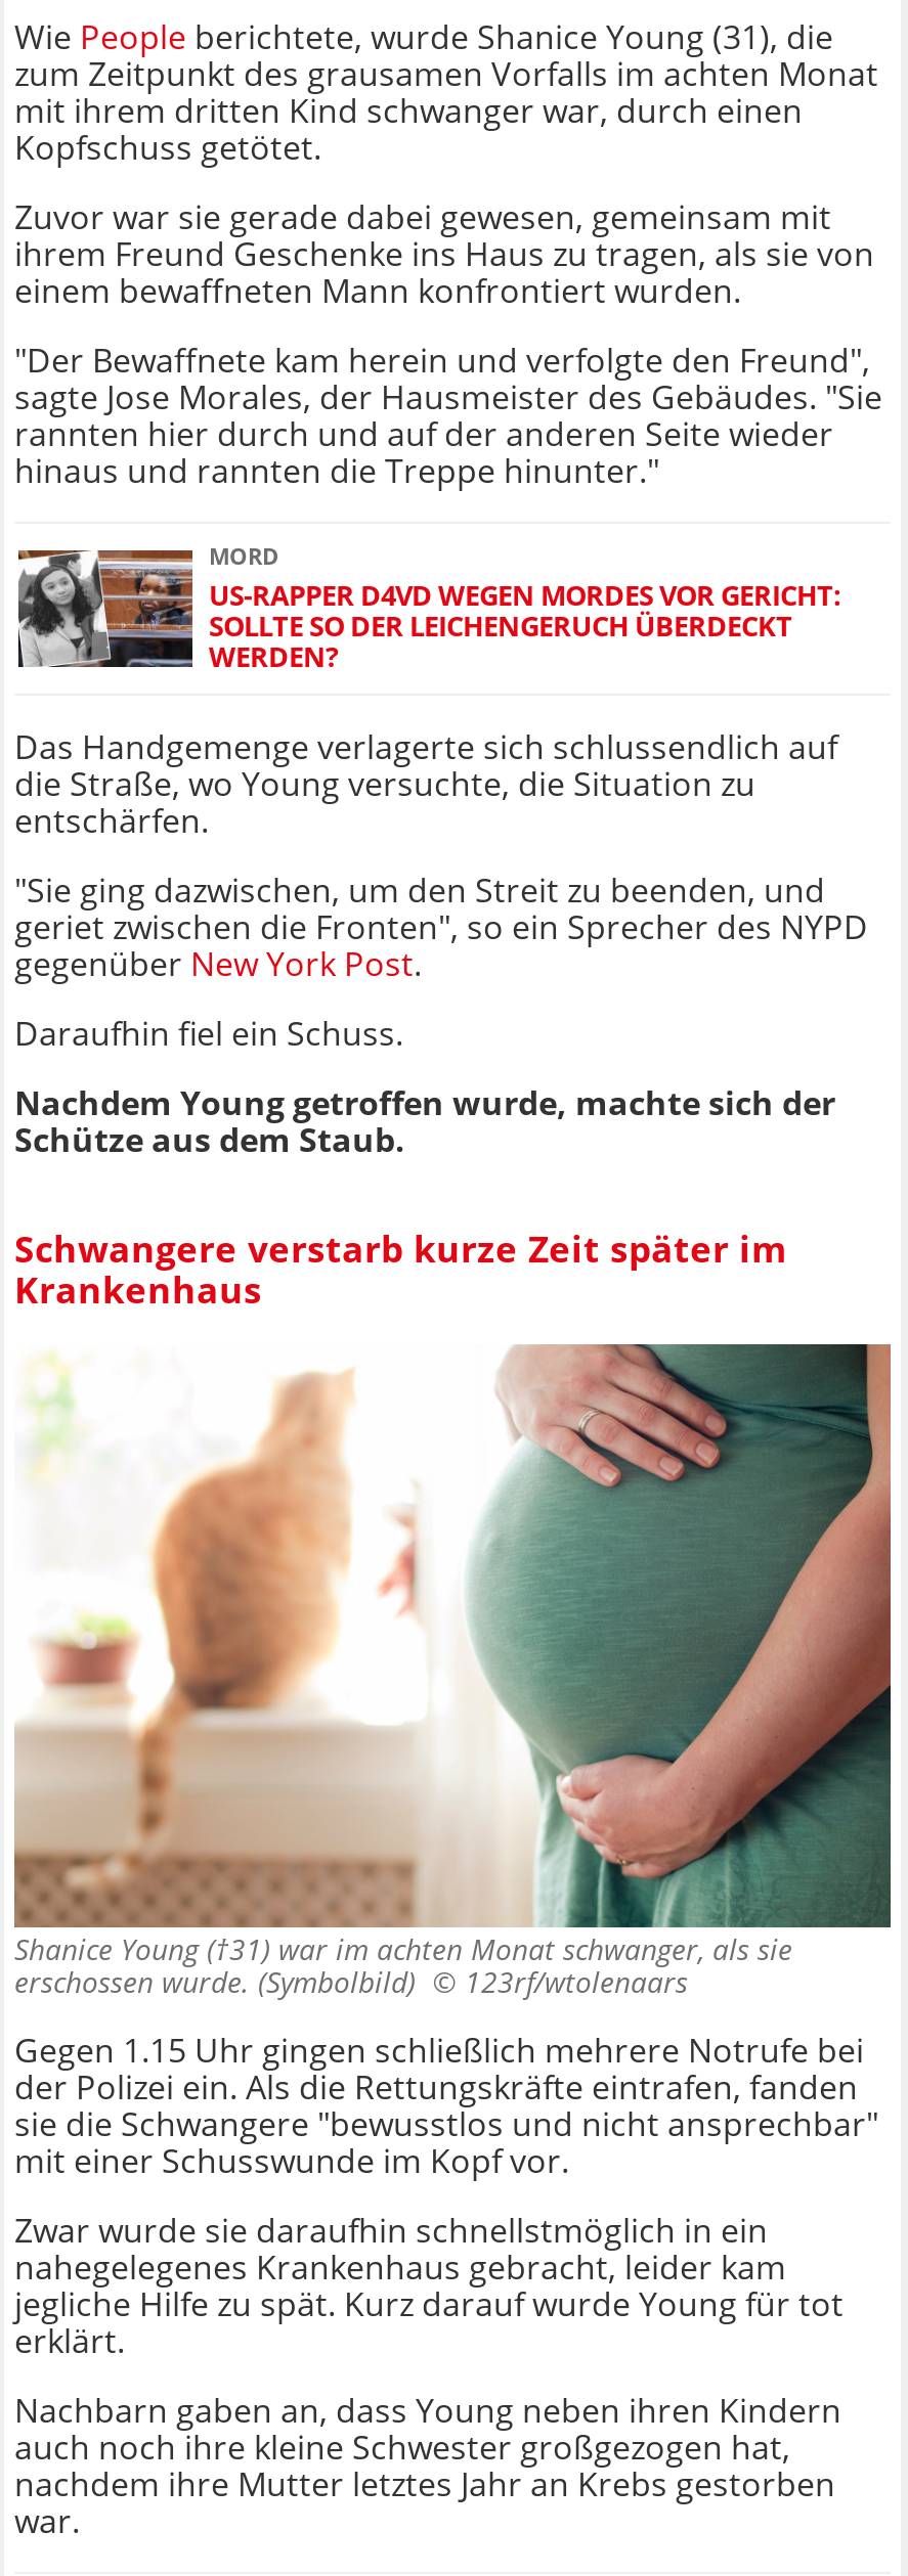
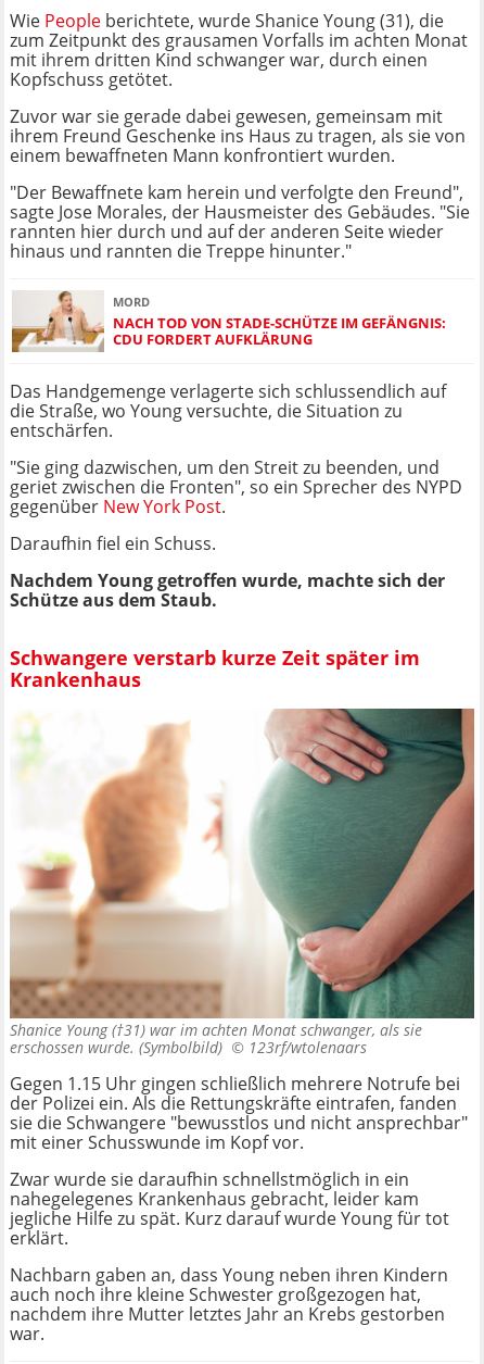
[16,546,841,675] [image] | US-RAPPER D4VD WEGEN MORDES VOR GERICHT: | SOLLTE SO DER LEICHENGERUCH ÜBERDECKT | WERDEN? -> [11,290,446,353] [image] | NACH TOD VON STADE-SCHÜTZE IM GEFÄNGNIS: | CDU FORDERT AUFKLÄRUNG

